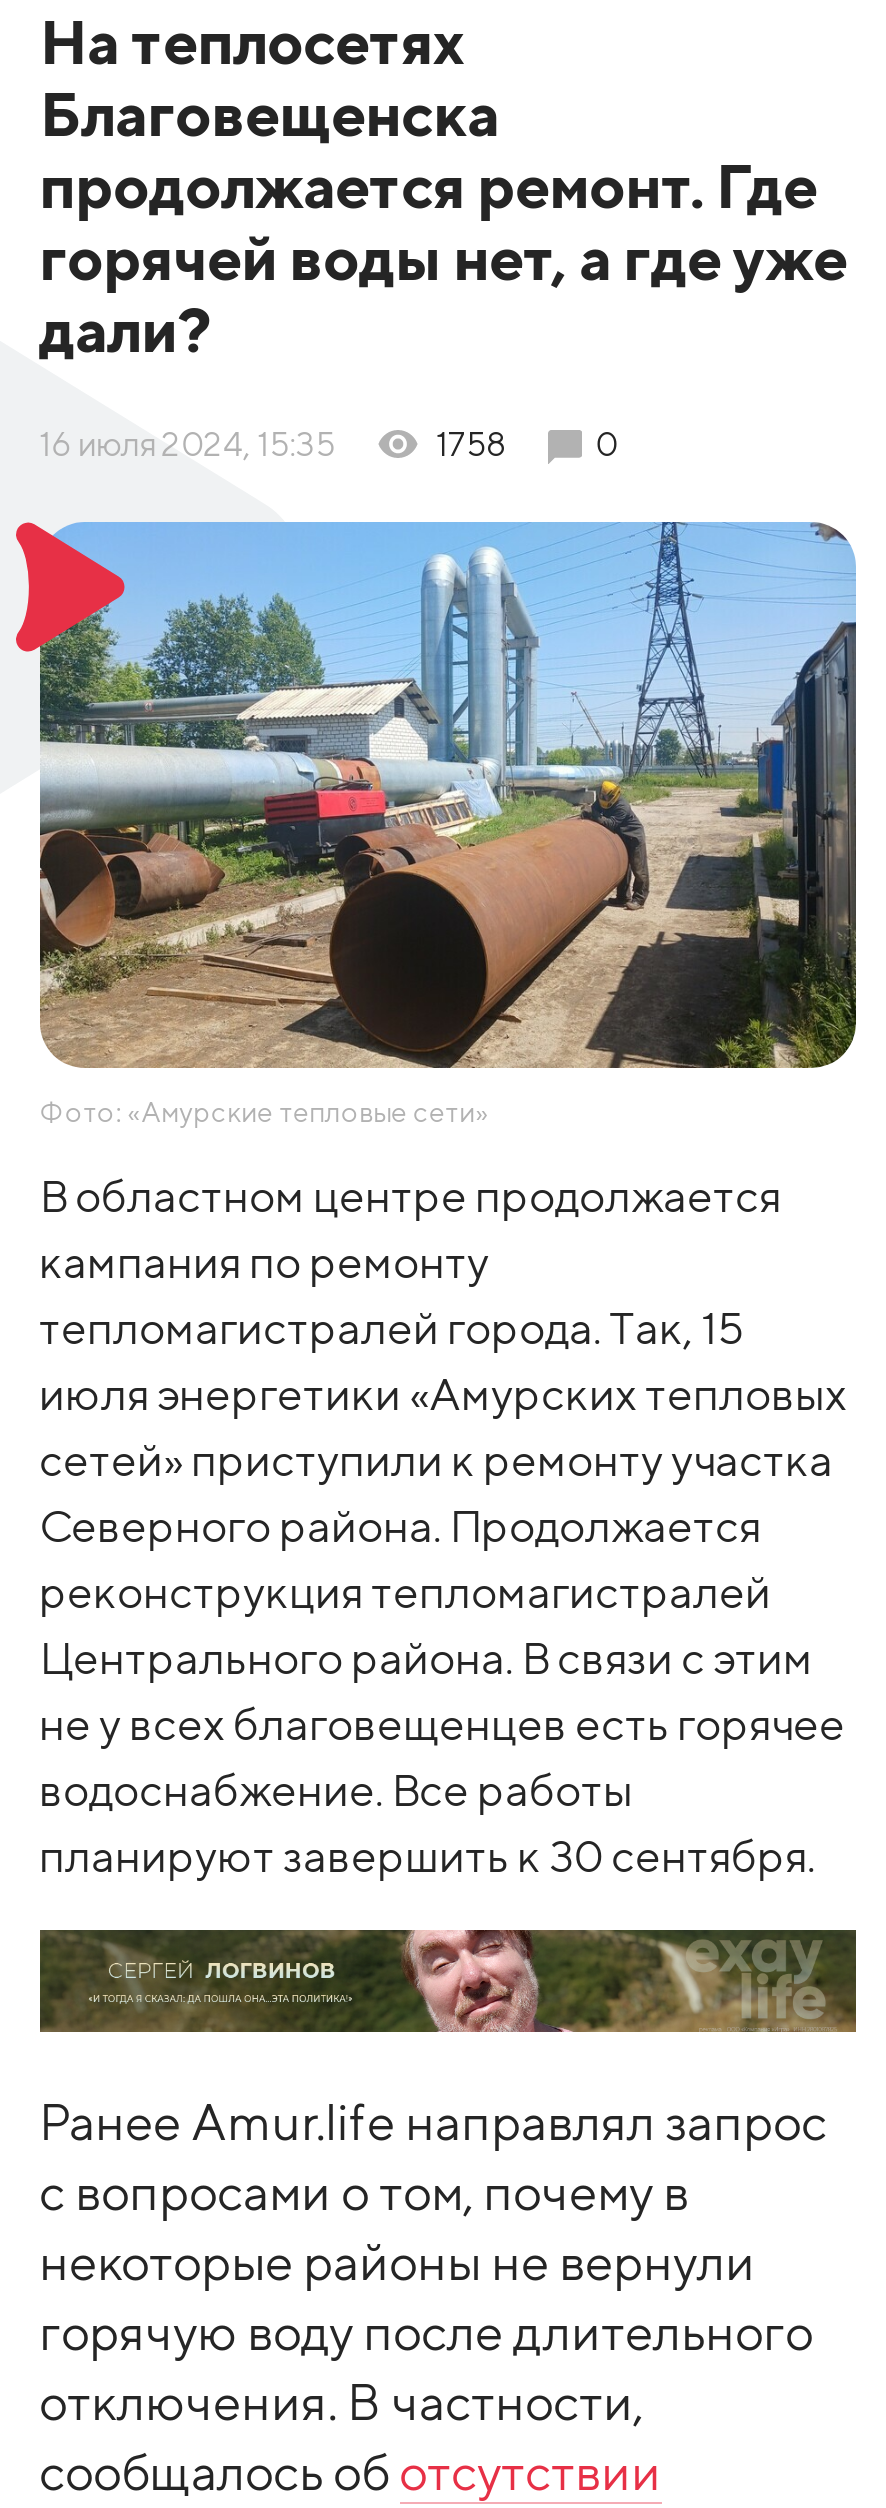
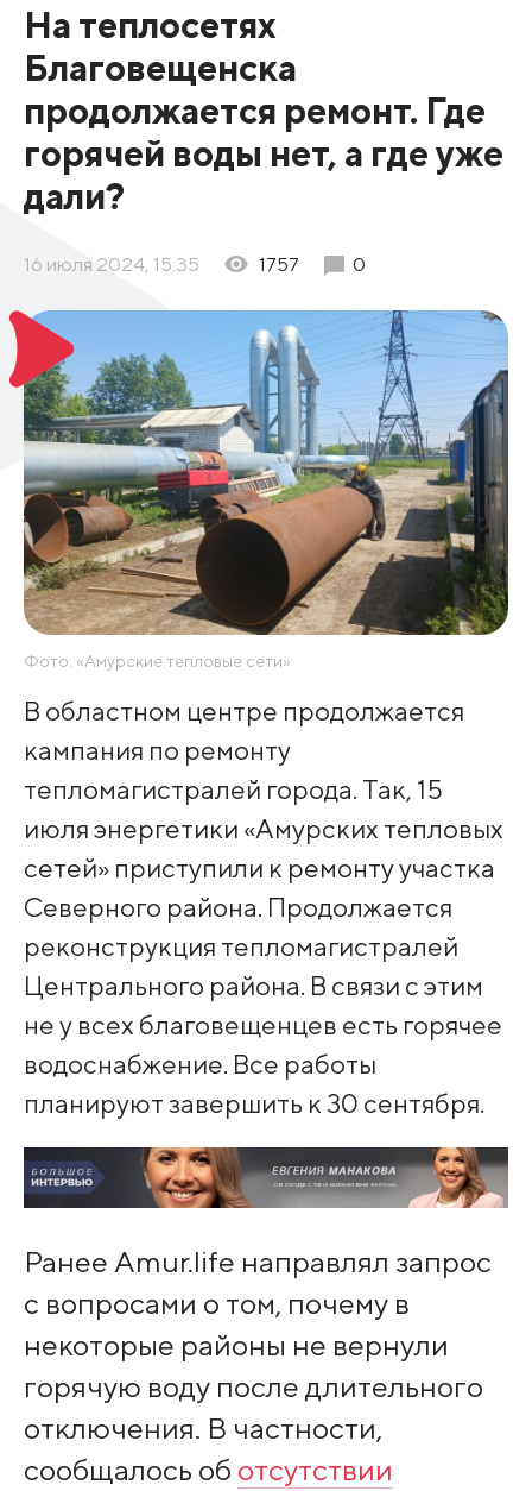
[436,424,506,464] 1758 -> [259,252,299,276] 1757
[40,1928,858,2034] [image] -> [24,1146,508,1209] [image]

